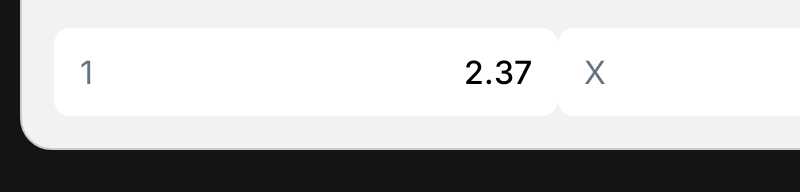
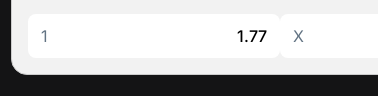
[464,52,606,92] 2.37 X -> [237,26,304,46] 1.77 X

